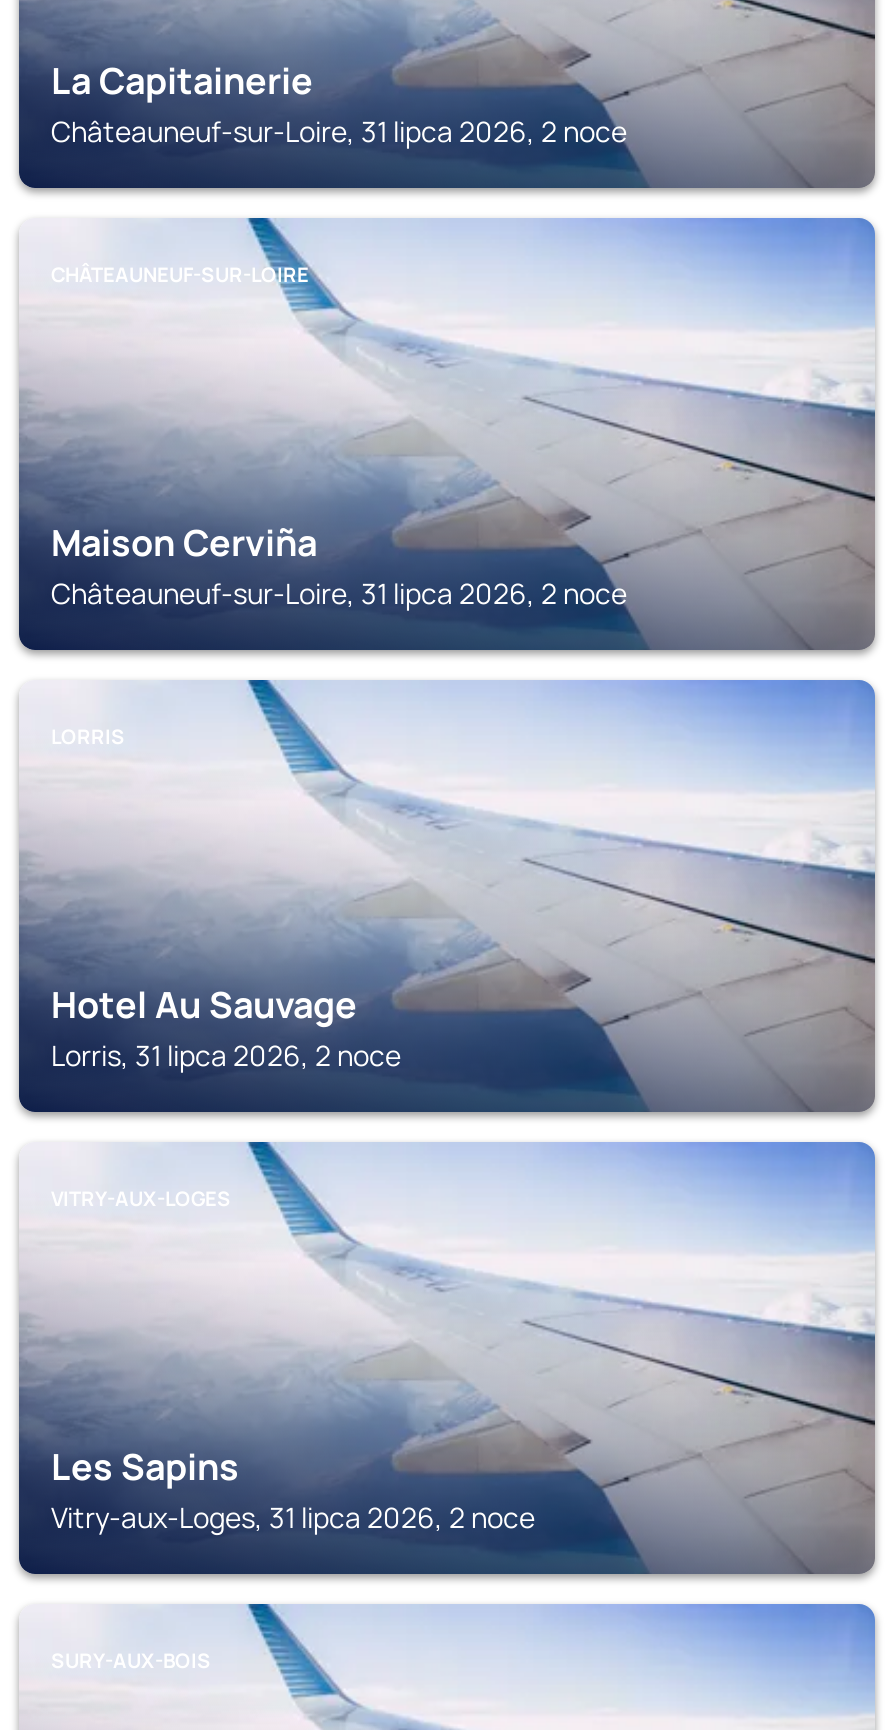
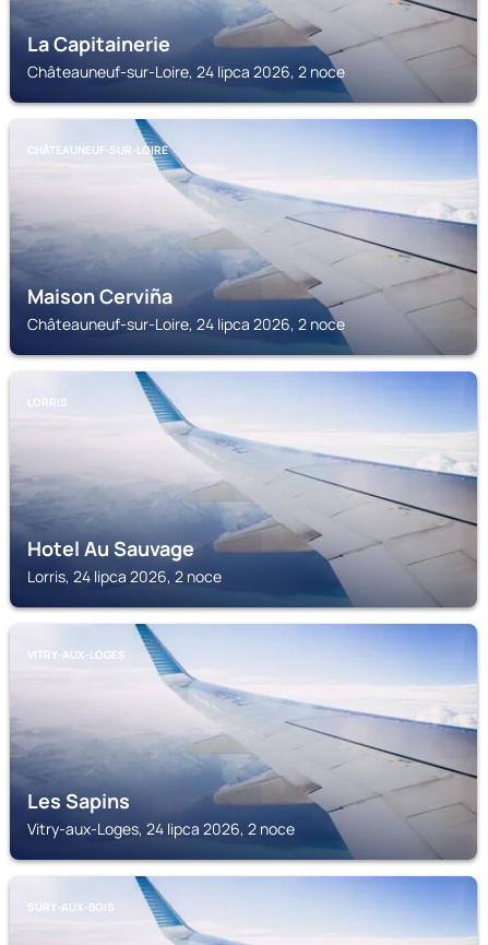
[51,112,627,150] Châteauneuf-sur-Loire, 31 lipca 2026, 2 noce -> [27,61,345,82] Châteauneuf-sur-Loire, 24 lipca 2026, 2 noce
[51,574,627,612] Châteauneuf-sur-Loire, 31 lipca 2026, 2 noce -> [27,314,345,334] Châteauneuf-sur-Loire, 24 lipca 2026, 2 noce
[51,1036,401,1074] Lorris, 31 lipca 2026, 2 noce -> [27,566,222,587] Lorris, 24 lipca 2026, 2 noce
[51,1498,535,1536] Vitry-aux-Loges, 31 lipca 2026, 2 noce -> [27,818,295,839] Vitry-aux-Loges, 24 lipca 2026, 2 noce

